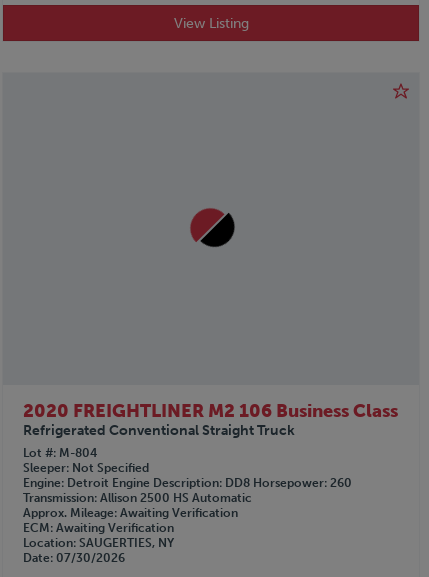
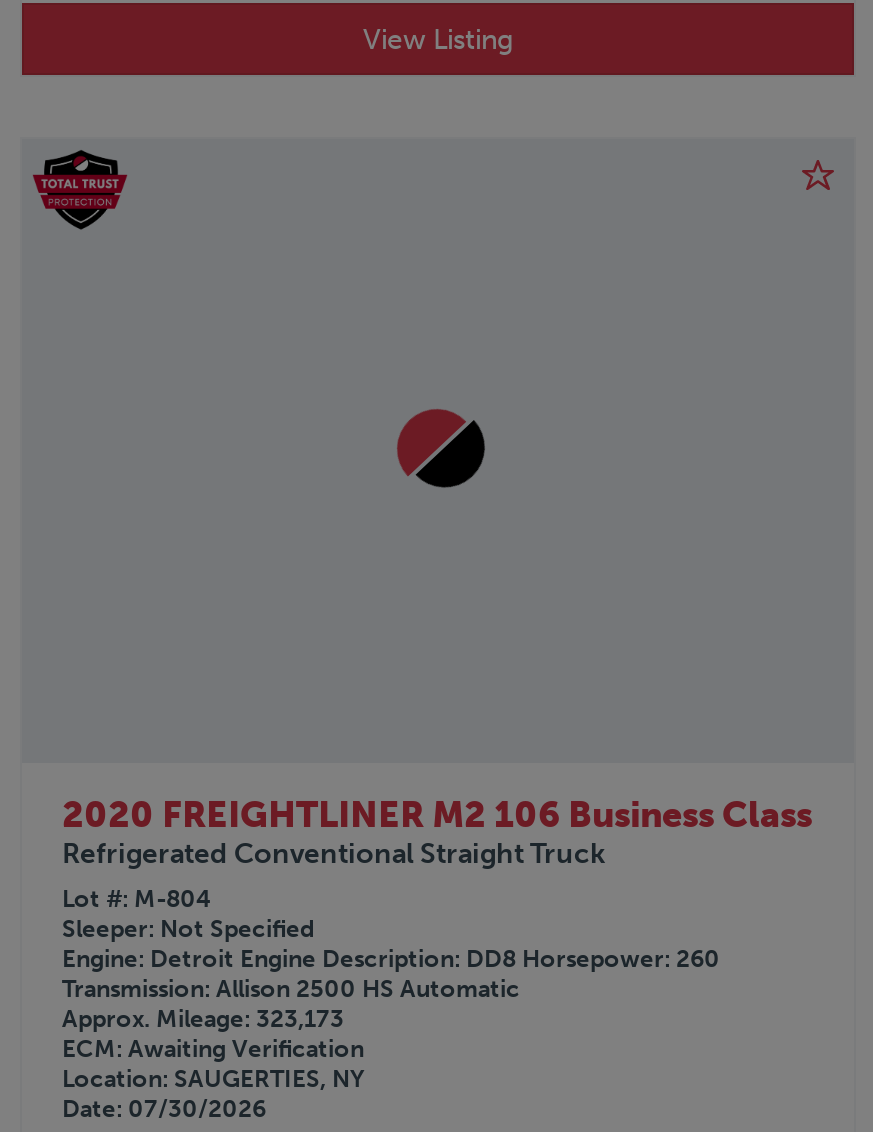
none -> [32,149,128,231] [image]
[23,506,238,520] Approx. Mileage Awaiting Verification -> [62,1005,344,1033] Approx. Mileage 323,173

